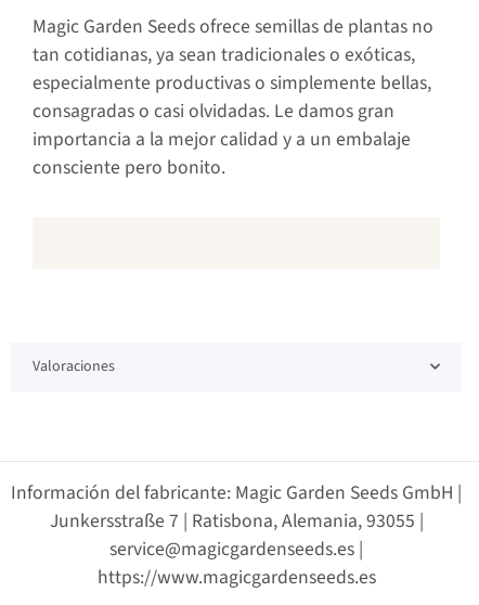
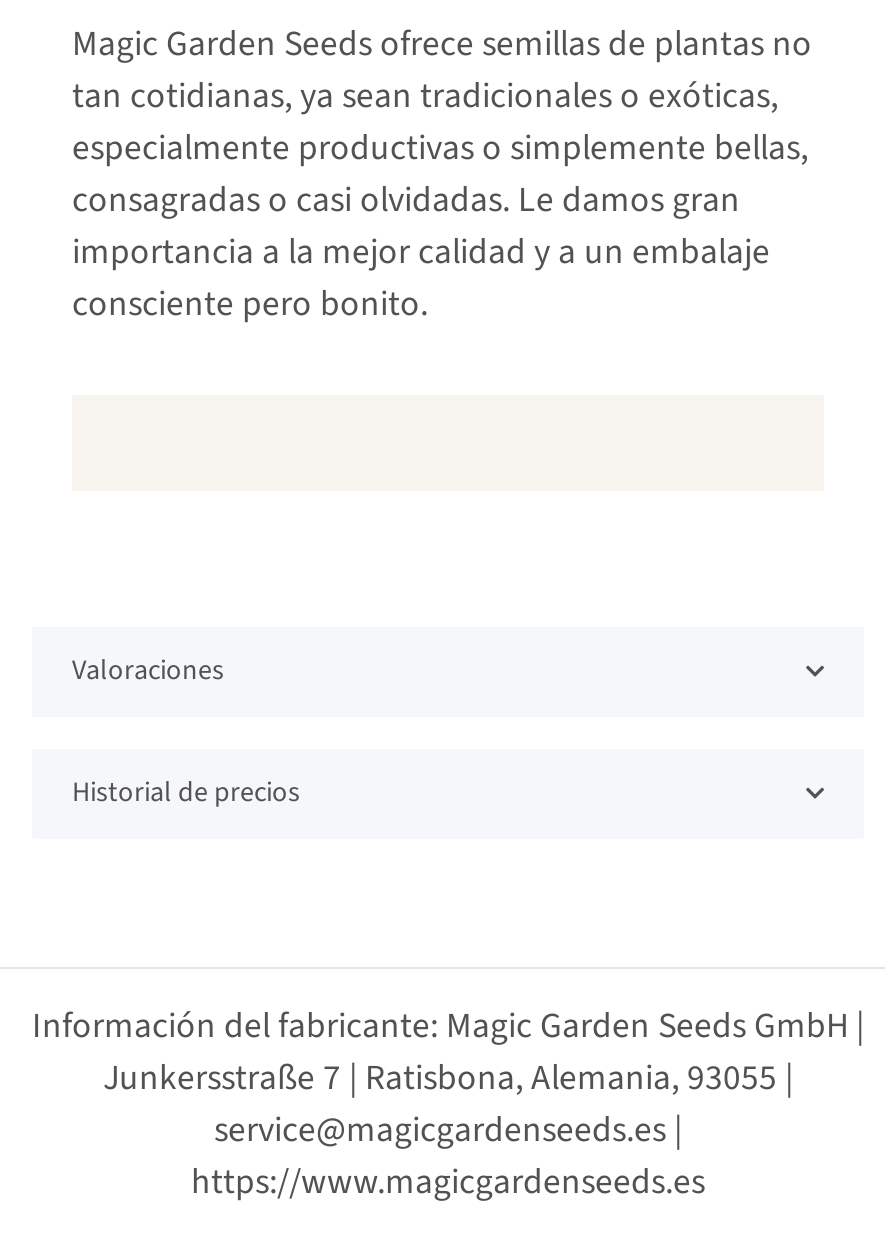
none -> [72,772,300,812] Historial de precios

